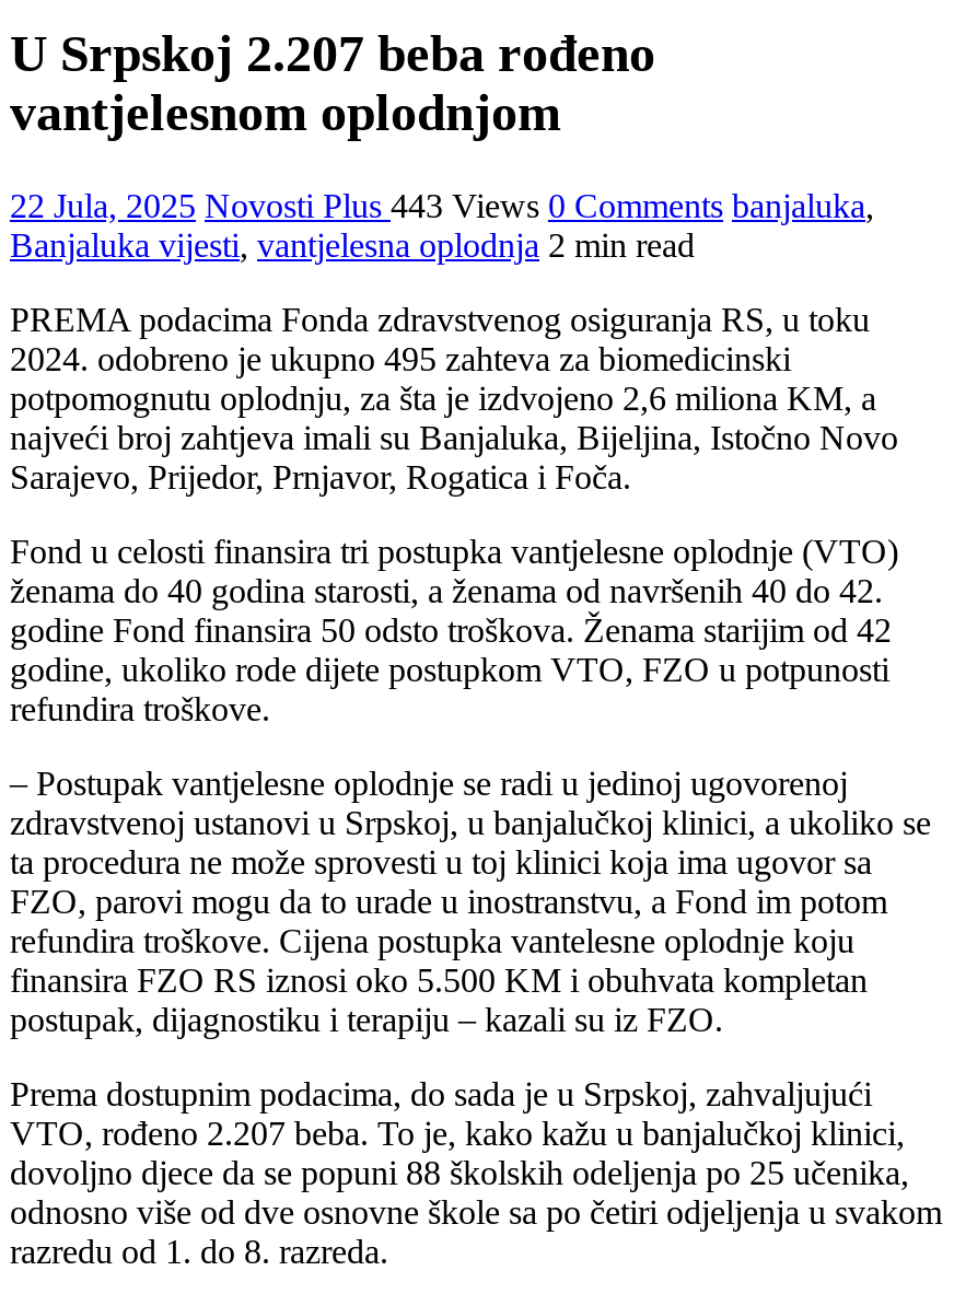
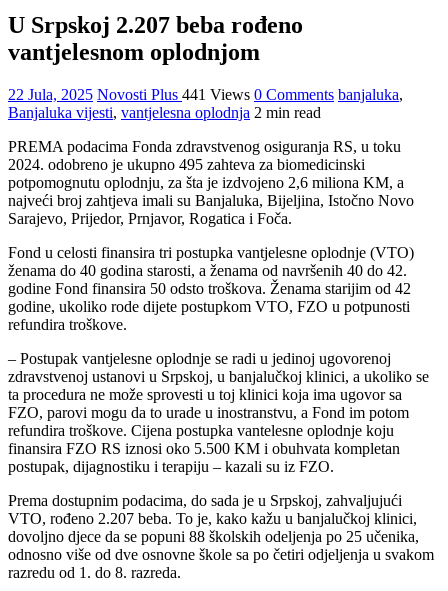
[10,187,874,224] 22 Jula, 2025 Novosti Plus 443 Views 0 Comments banjaluka, -> [8,86,403,103] 22 Jula, 2025 Novosti Plus 441 Views 0 Comments banjaluka,

